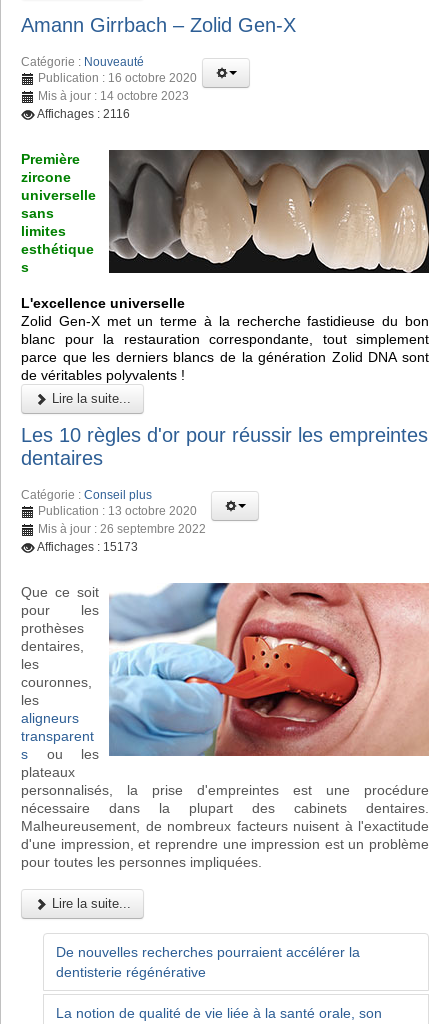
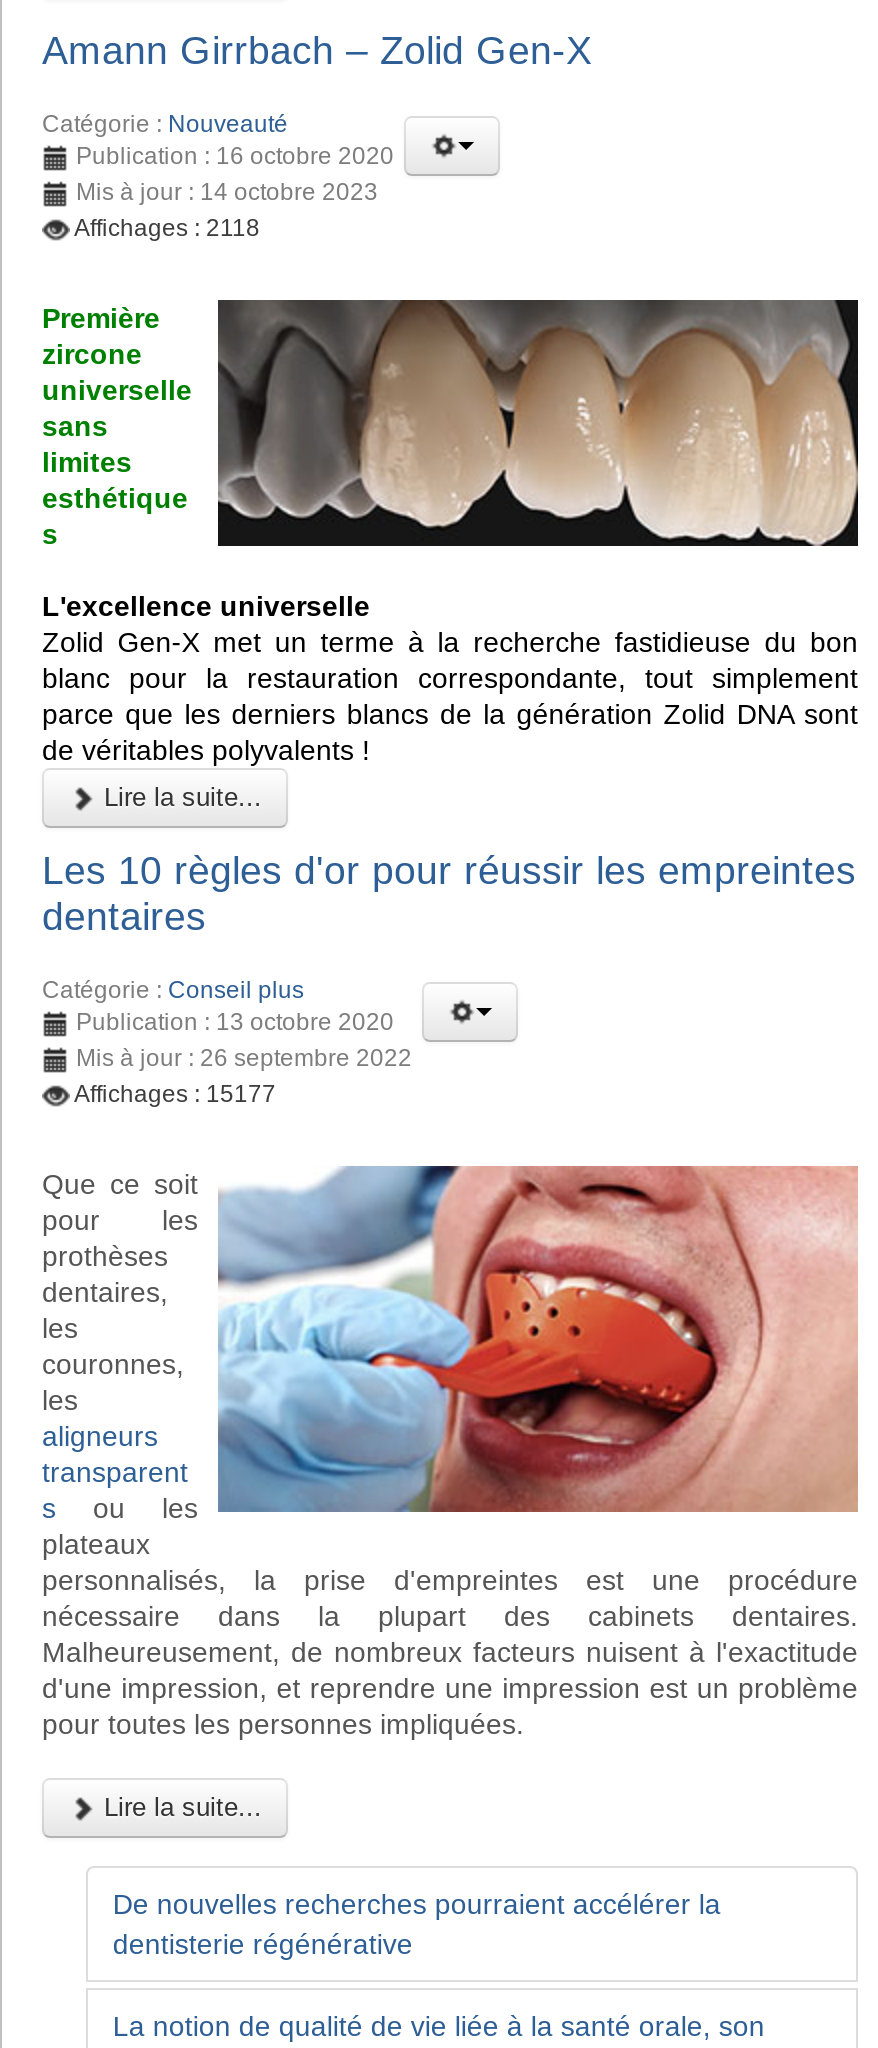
[37,107,130,121] Affichages : 2116 -> [74,215,260,243] Affichages : 2118
[37,540,138,554] Affichages : 15173 -> [74,1080,276,1108] Affichages : 15177

